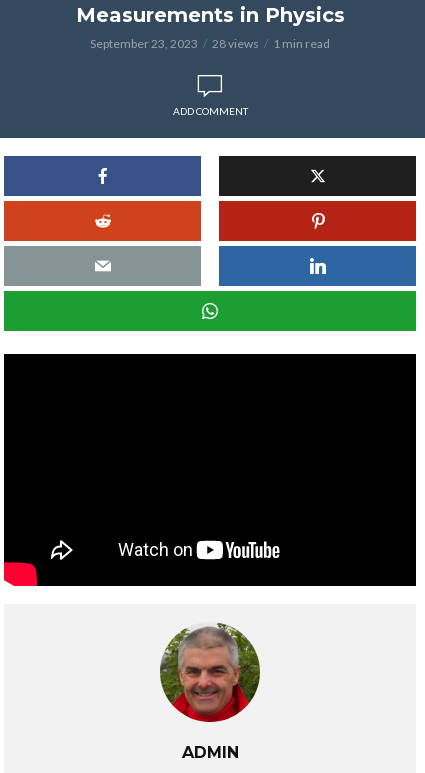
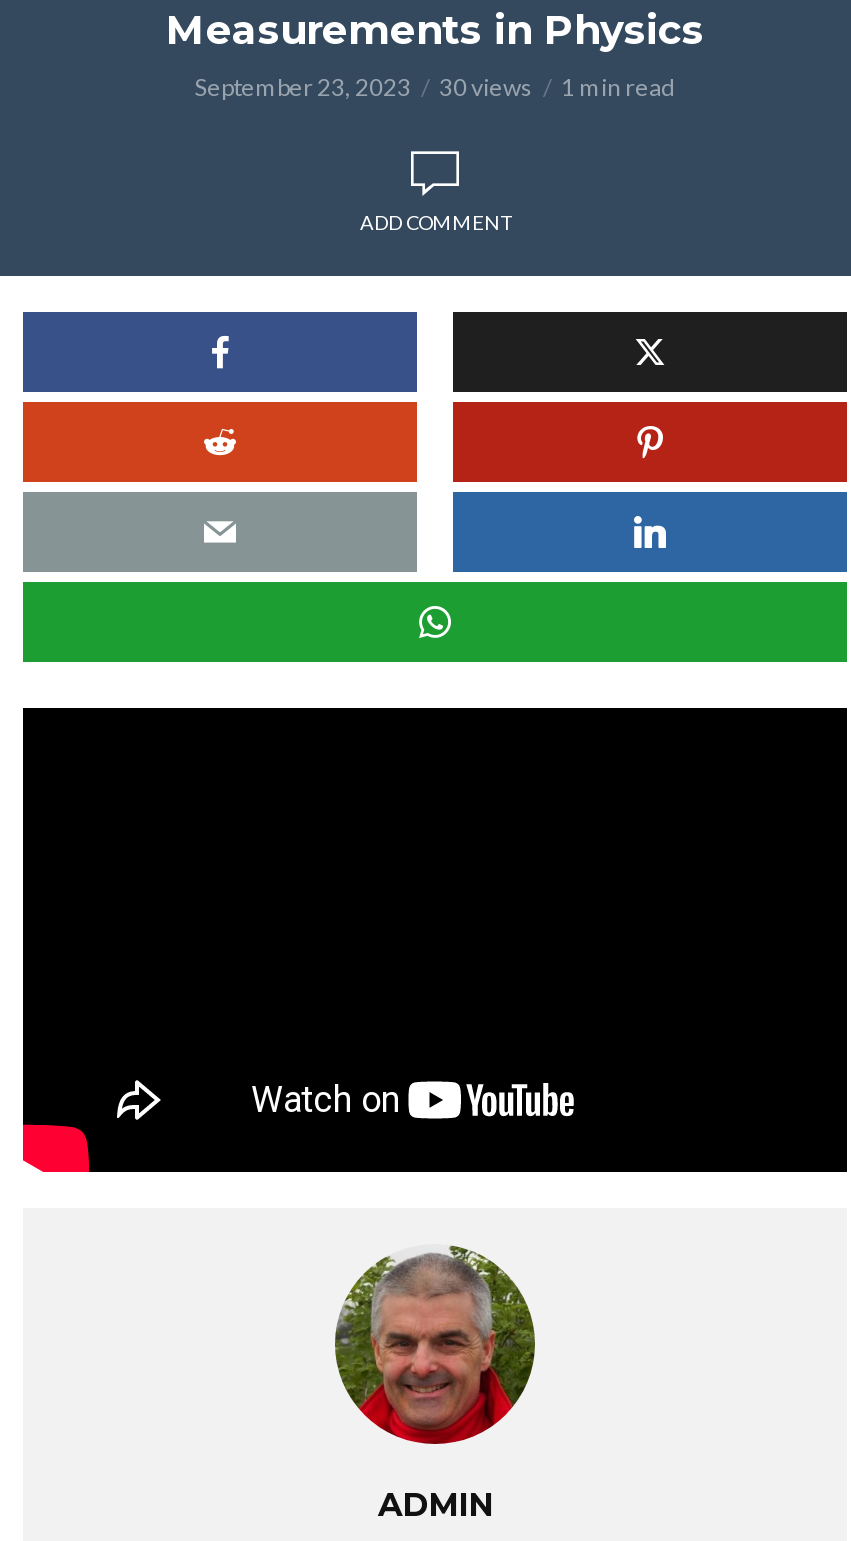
[90,36,330,51] September 23, 2023 28 views 1 min read -> [195,72,675,102] September 23, 2023 30 views 1 min read

